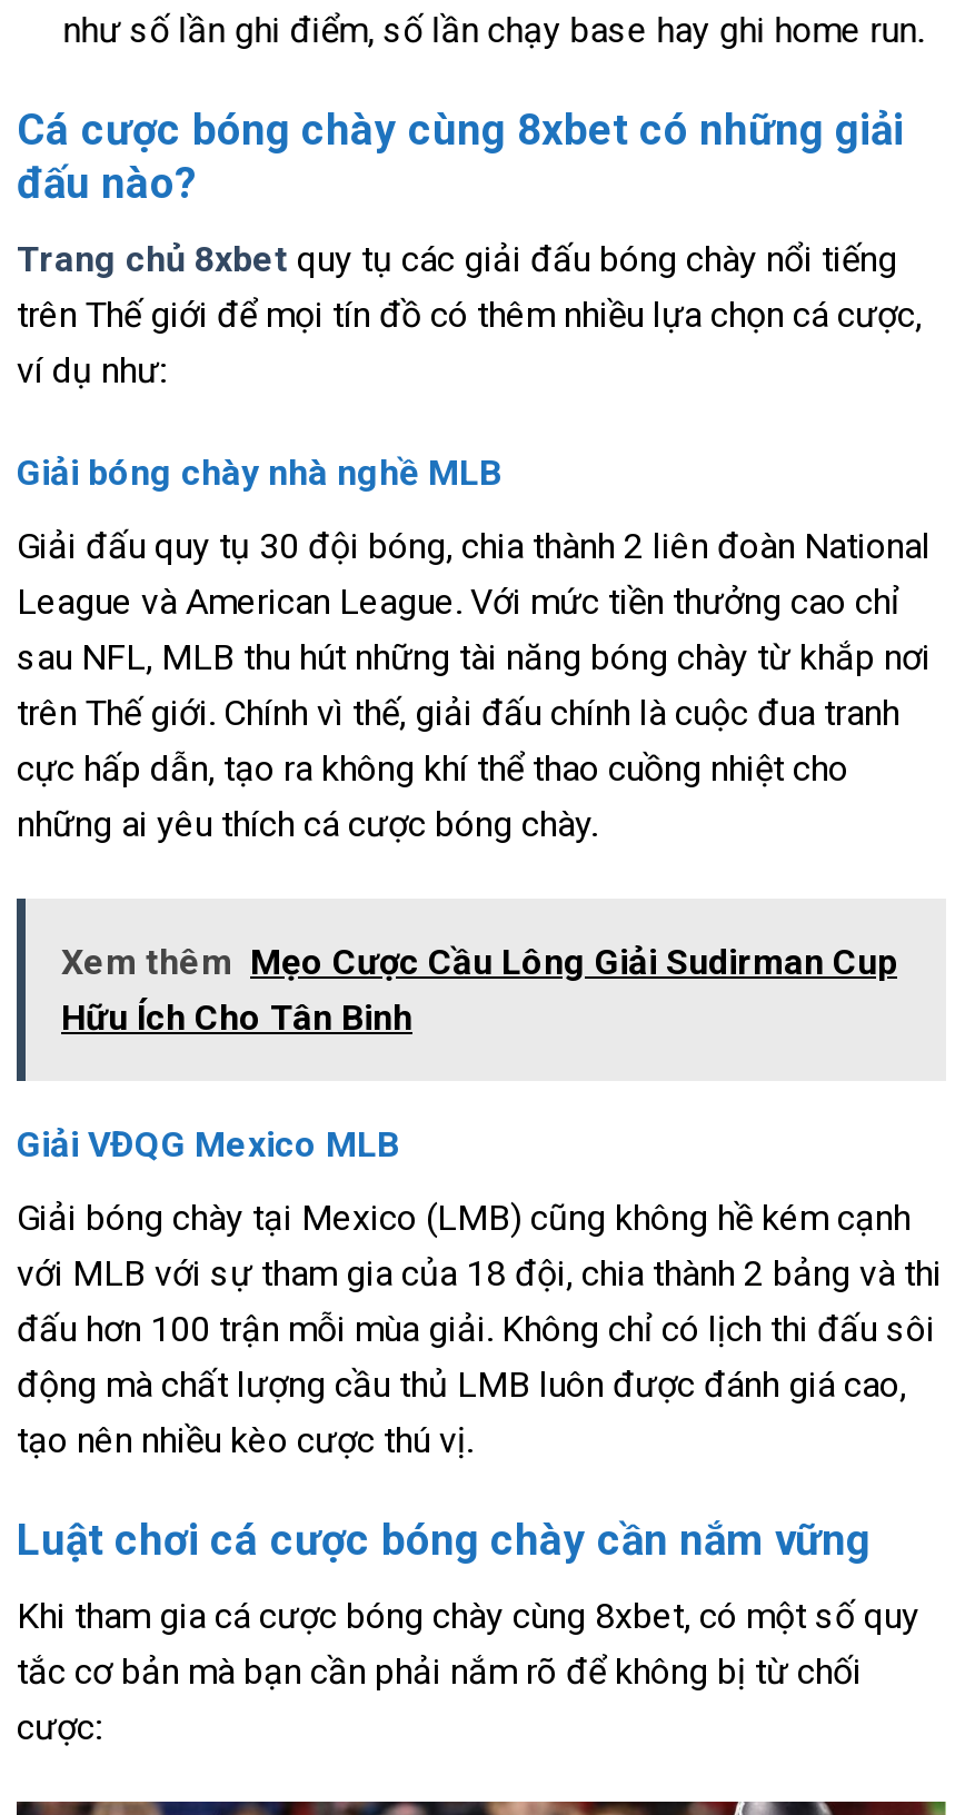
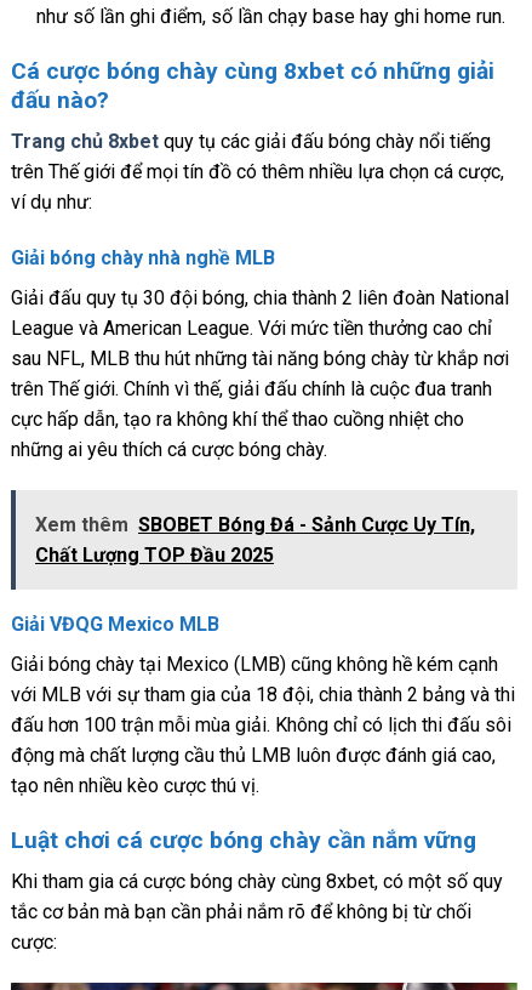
[61,940,897,1038] Xem thêm Mẹo Cược Cầu Lông Giải Sudirman Cup | Hữu Ích Cho Tân Binh -> [35,513,475,566] Xem thêm SBOBET Bóng Đá - Sảnh Cược Uy Tín, | Chất Lượng TOP Đầu 2025

